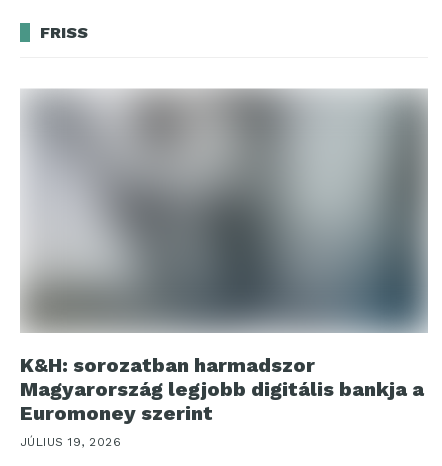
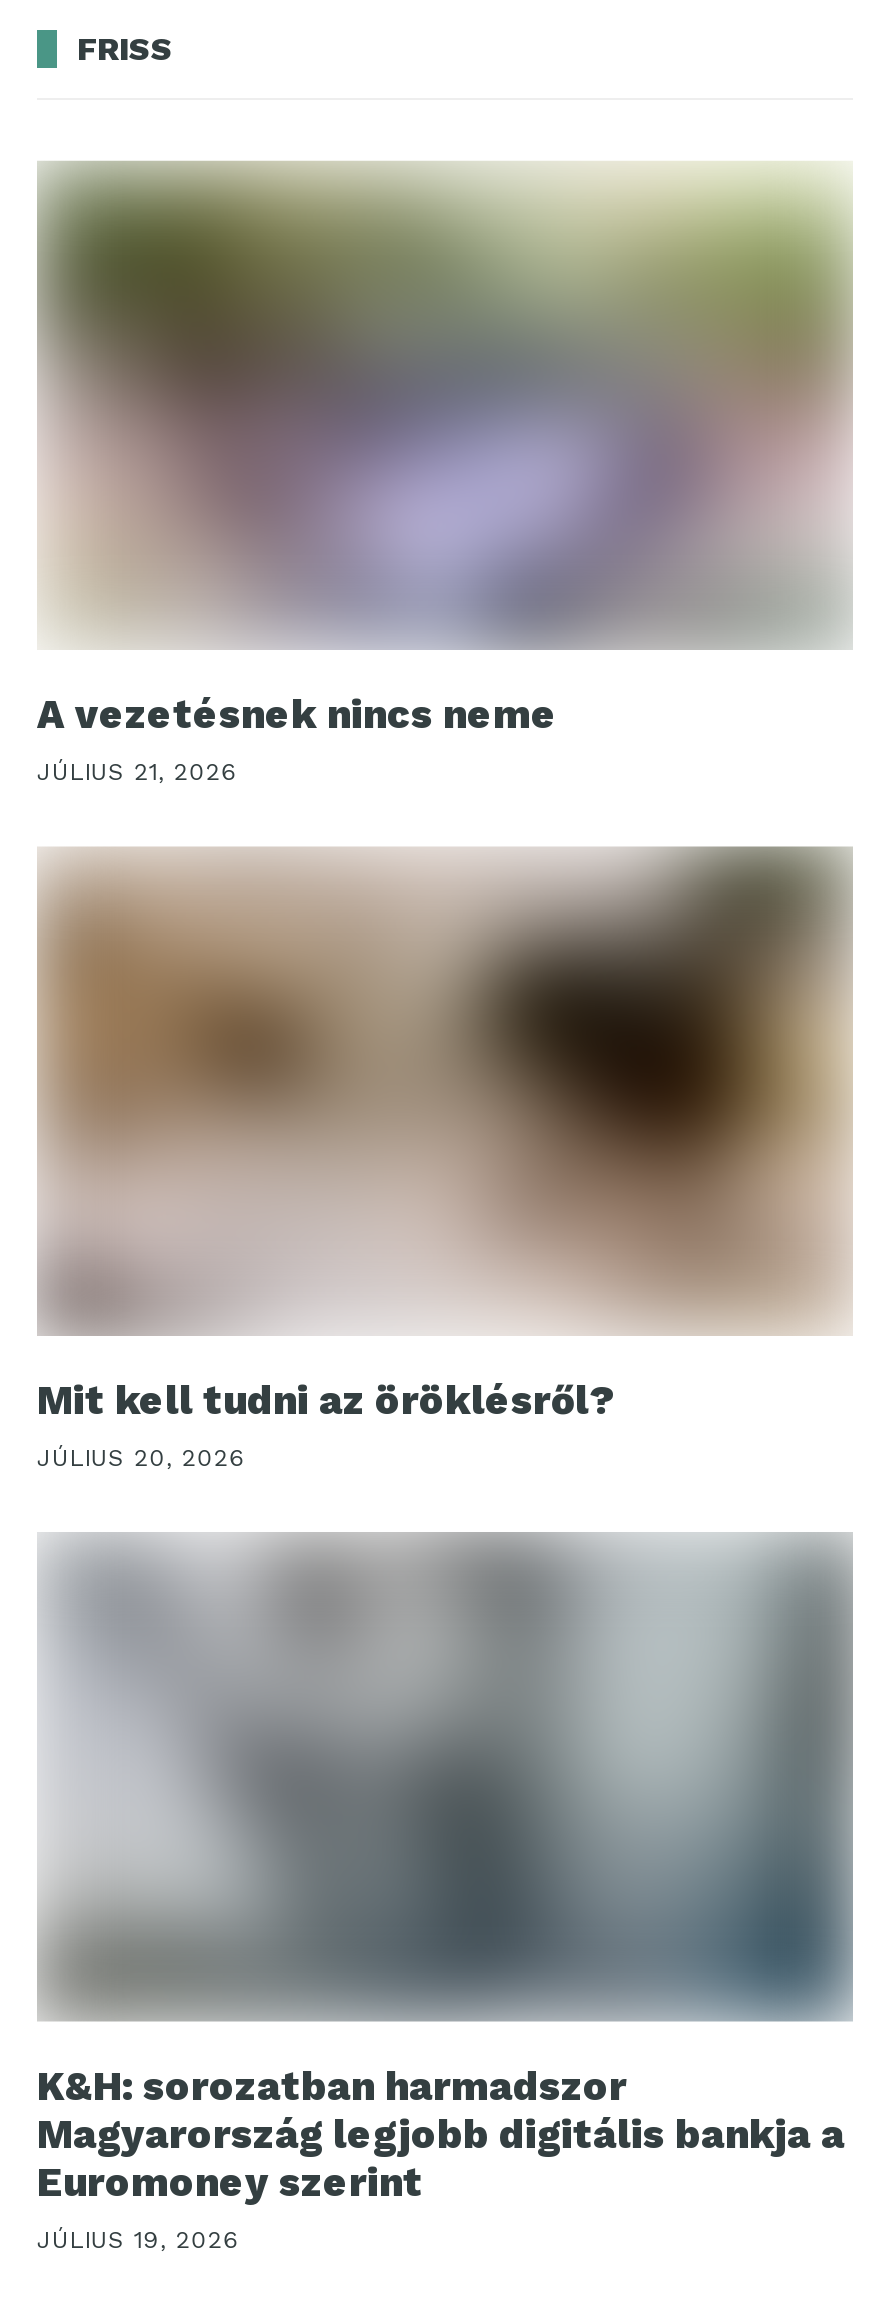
none -> [35,846,853,1472] [image] | Mit kell tudni az öröklésről? | JÚLIUS 20, 2026
none -> [37,162,853,786] [image] | A vezetésnek nincs neme | JÚLIUS 21, 2026

